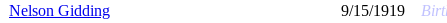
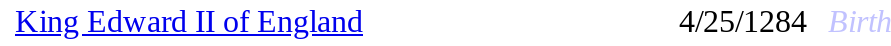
[9,2,405,19] Nelson Gidding | 9/15/1919 -> [15,5,807,39] King Edward II of England | 4/25/1284

